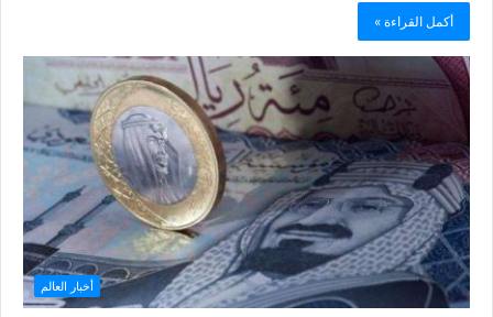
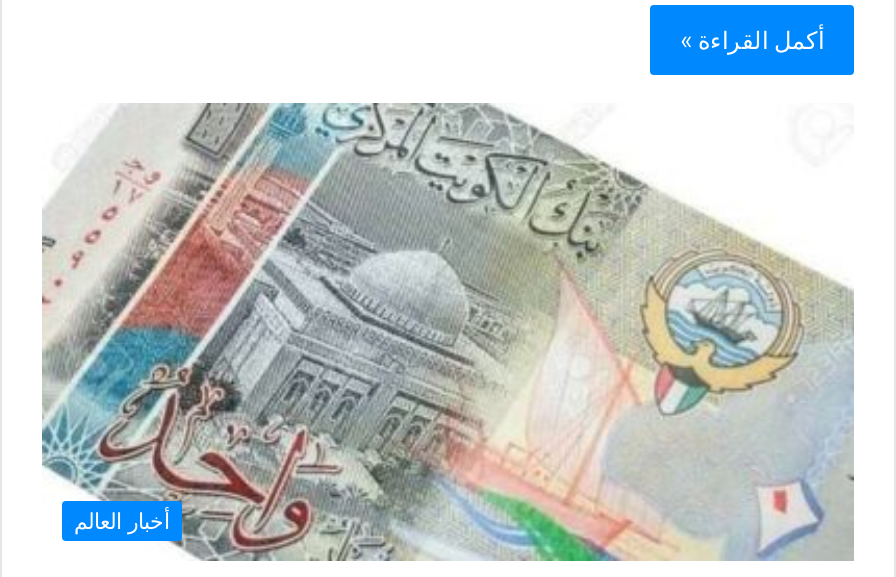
[22,55,471,309] [image] -> [42,103,854,563] [image]

